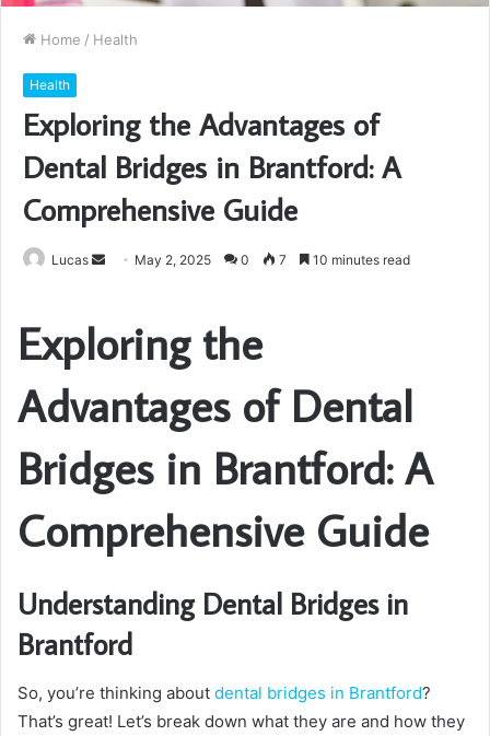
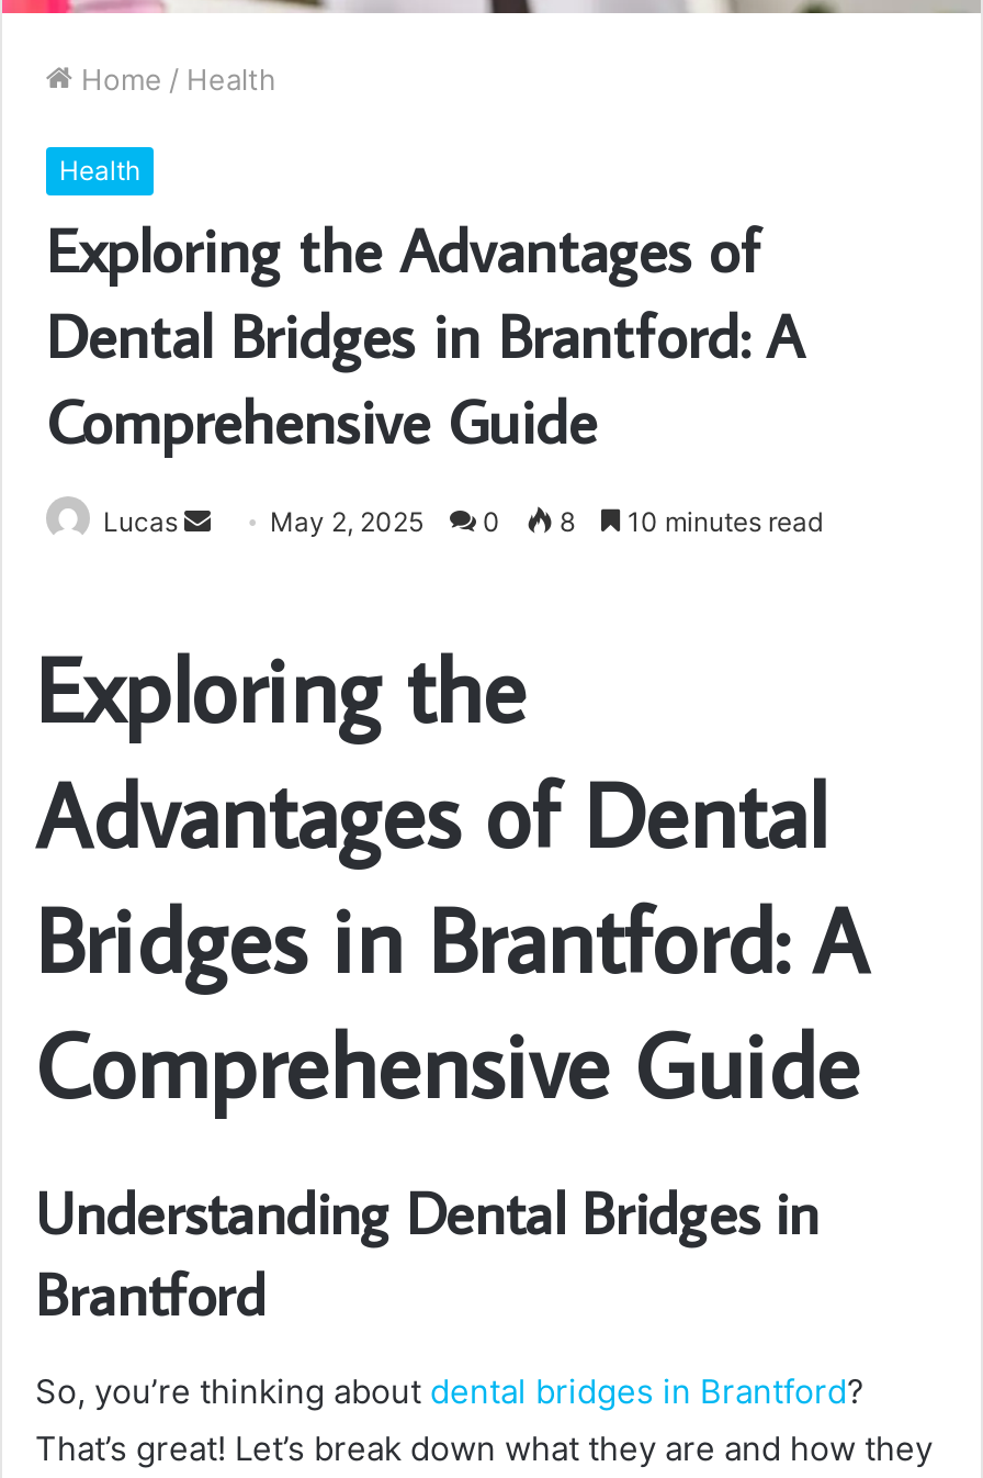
[276,252,287,268] 7 -> [553,505,575,538] 8

